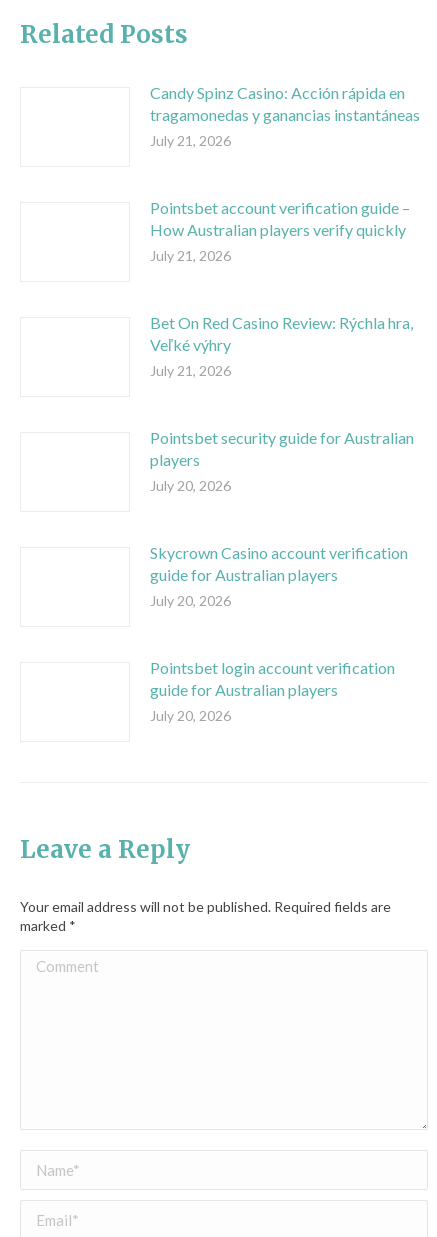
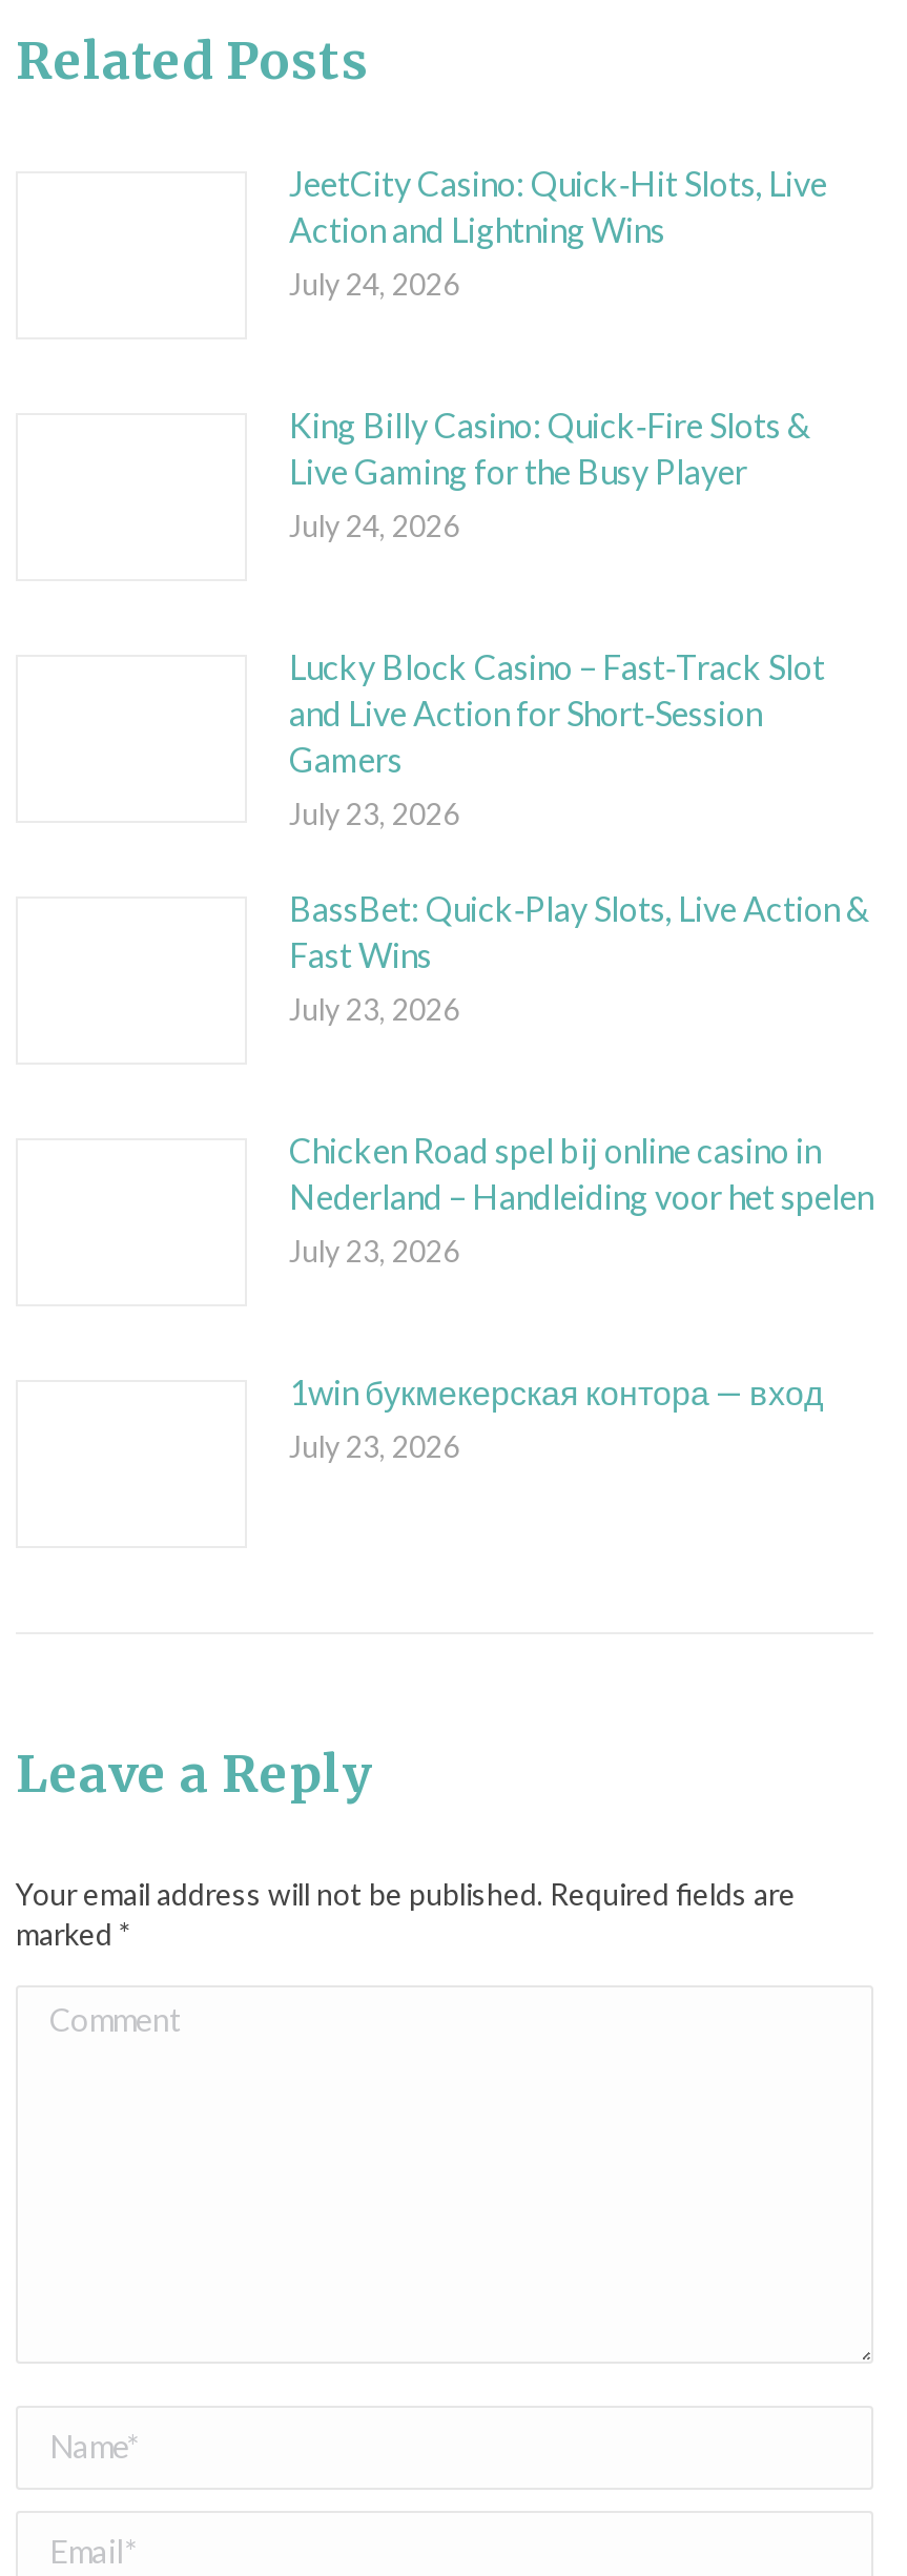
[150,83,420,149] Candy Spinz Casino: Acción rápida en | tragamonedas y ganancias instantáneas | July 21, 2026 -> [289,162,827,301] JeetCity Casino: Quick‑Hit Slots, Live | Action and Lightning Wins | July 24, 2026
[150,198,410,264] Pointsbet account verification guide – | How Australian players verify quickly | July 21, 2026 -> [289,404,810,542] King Billy Casino: Quick‑Fire Slots & | Live Gaming for the Busy Player | July 24, 2026
[150,313,413,379] Bet On Red Casino Review: Rýchla hra, | Veľké výhry | July 21, 2026 -> [289,645,825,830] Lucky Block Casino – Fast‑Track Slot | and Live Action for Short‑Session | Gamers | July 23, 2026
[150,428,414,494] Pointsbet security guide for Australian | players | July 20, 2026 -> [289,887,869,1026] BassBet: Quick‑Play Slots, Live Action & | Fast Wins | July 23, 2026
[150,543,408,609] Skycrown Casino account verification | guide for Australian players | July 20, 2026 -> [289,1129,873,1268] Chicken Road spel bij online casino in | Nederland – Handleiding voor het spelen | July 23, 2026
[150,658,395,724] Pointsbet login account verification | guide for Australian players | July 20, 2026 -> [289,1371,823,1463] 1win букмекерская контора — вход | July 23, 2026

